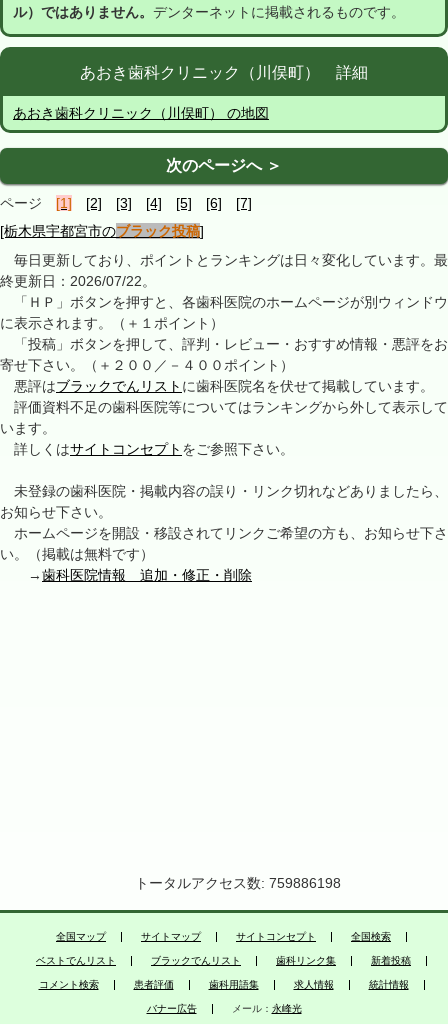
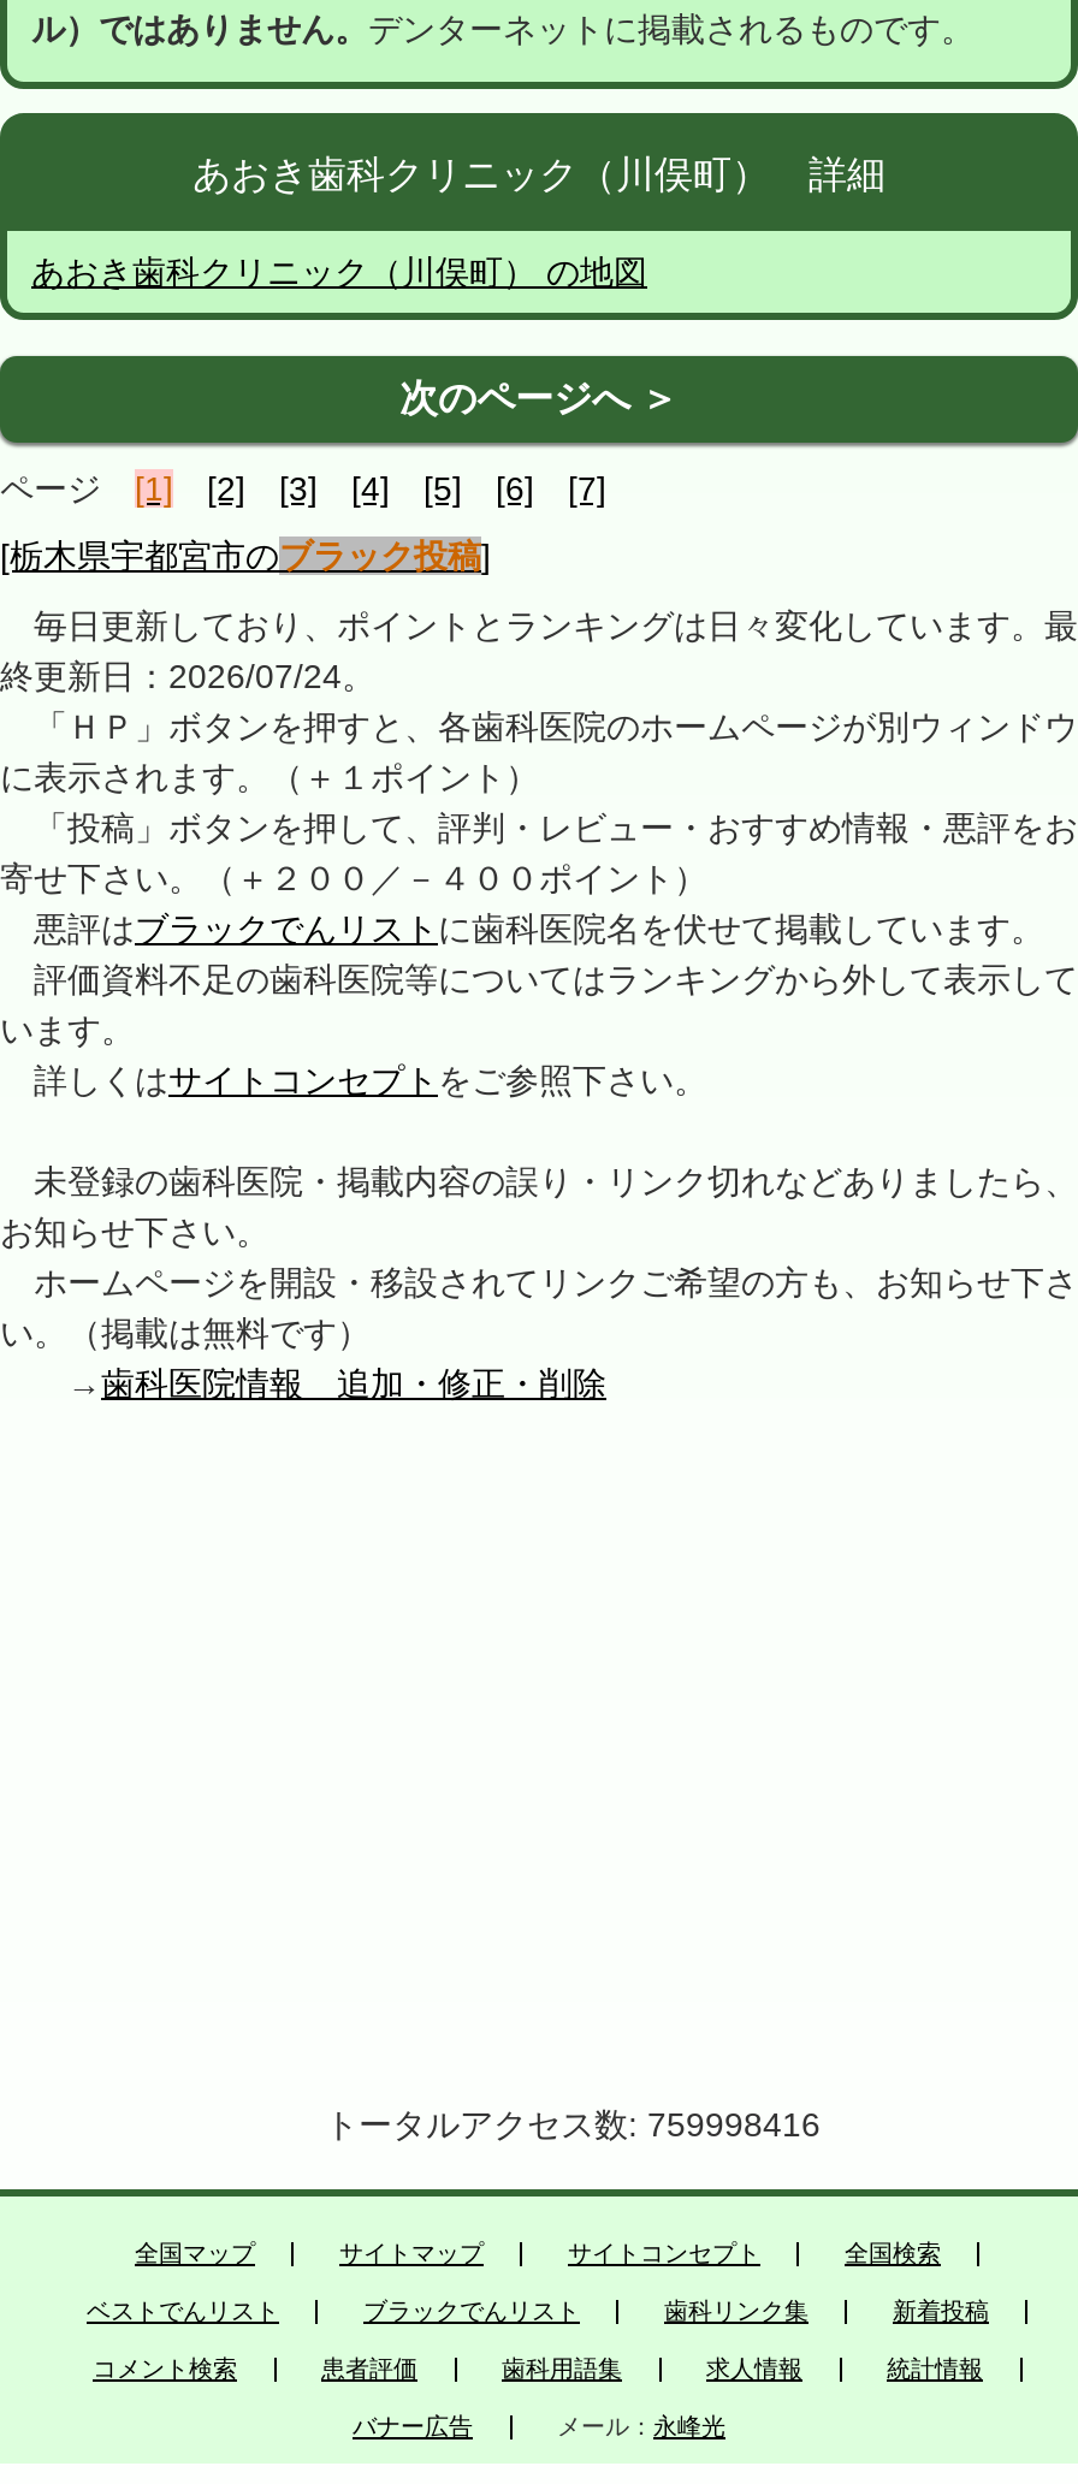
[0,273,156,289] 終更新日：2026/07/22。 -> [0,658,375,696] 終更新日：2026/07/24。
[107,875,341,891] トータルアクセス数: 759886198 -> [257,2106,821,2145] トータルアクセス数: 759998416

